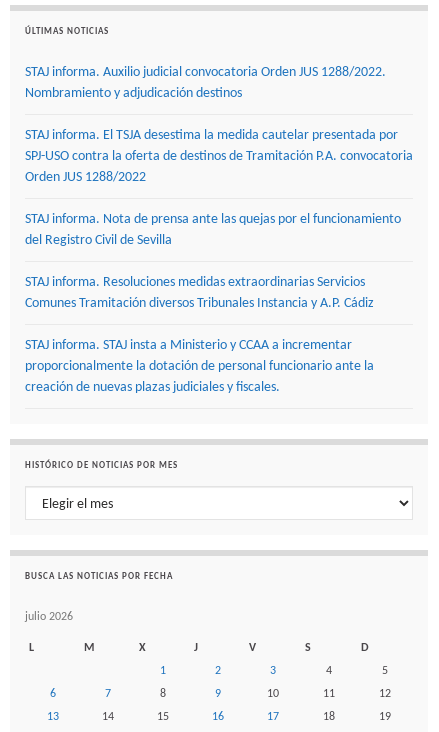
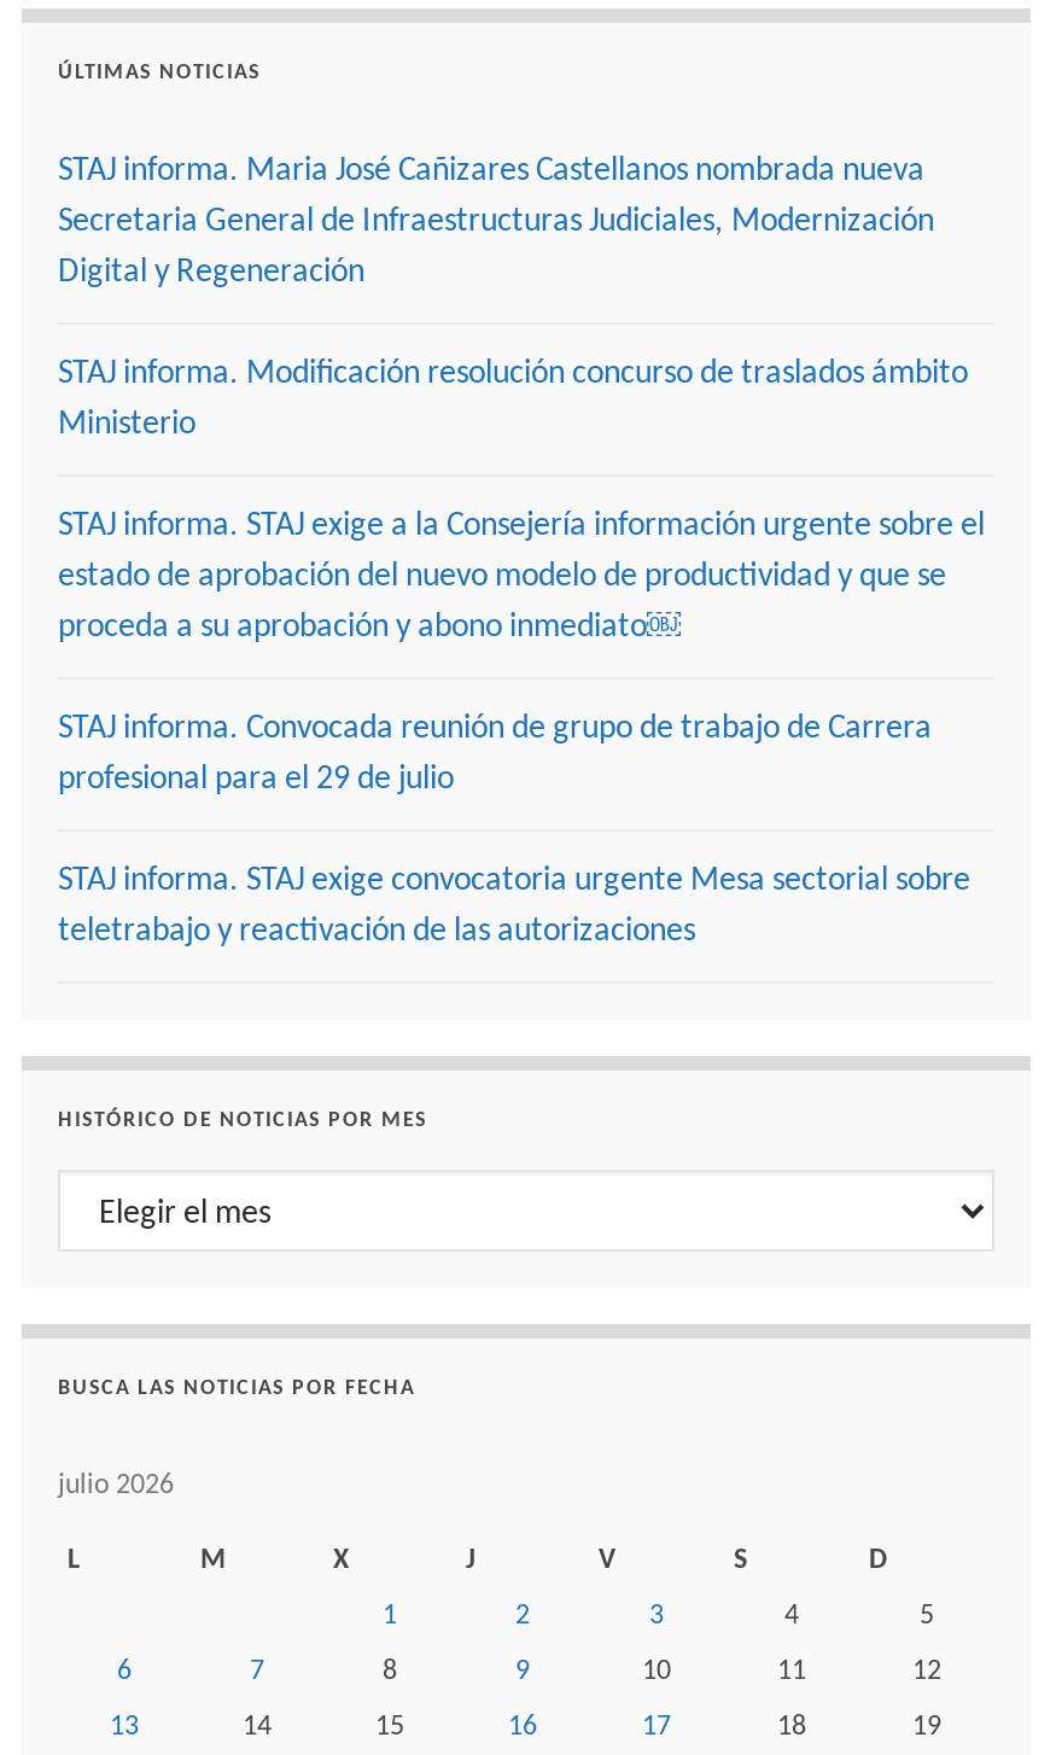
[25,65,386,101] STAJ informa. Auxilio judicial convocatoria Orden JUS 1288/2022. | Nombramiento y adjudicación destinos -> [58,154,934,292] STAJ informa. Maria José Cañizares Castellanos nombrada nueva | Secretaria General de Infraestructuras Judiciales, Modernización | Digital y Regeneración
[25,128,413,185] STAJ informa. El TSJA desestima la medida cautelar presentada por | SPJ-USO contra la oferta de destinos de Tramitación P.A. convocatoria | Orden JUS 1288/2022 -> [58,357,968,444] STAJ informa. Modificación resolución concurso de traslados ámbito | Ministerio
[25,212,401,248] STAJ informa. Nota de prensa ante las quejas por el funcionamiento | del Registro Civil de Sevilla -> [58,509,985,647] STAJ informa. STAJ exige a la Consejería información urgente sobre el | estado de aprobación del nuevo modelo de productividad y que se | proceda a su aprobación y abono inmediato￼
[25,275,374,311] STAJ informa. Resoluciones medidas extraordinarias Servicios | Comunes Tramitación diversos Tribunales Instancia y A.P. Cádiz -> [58,712,932,799] STAJ informa. Convocada reunión de grupo de trabajo de Carrera | profesional para el 29 de julio
[25,338,374,395] STAJ informa. STAJ insta a Ministerio y CCAA a incrementar | proporcionalmente la dotación de personal funcionario ante la | creación de nuevas plazas judiciales y fiscales. -> [58,864,970,951] STAJ informa. STAJ exige convocatoria urgente Mesa sectorial sobre | teletrabajo y reactivación de las autorizaciones

